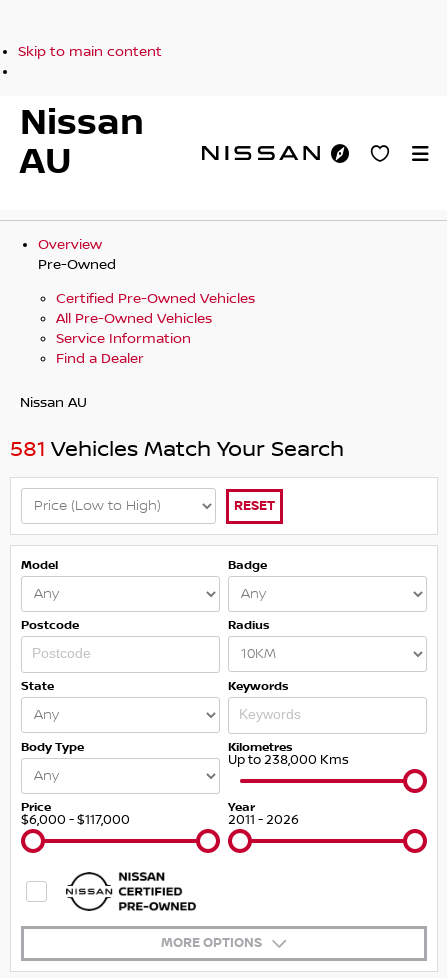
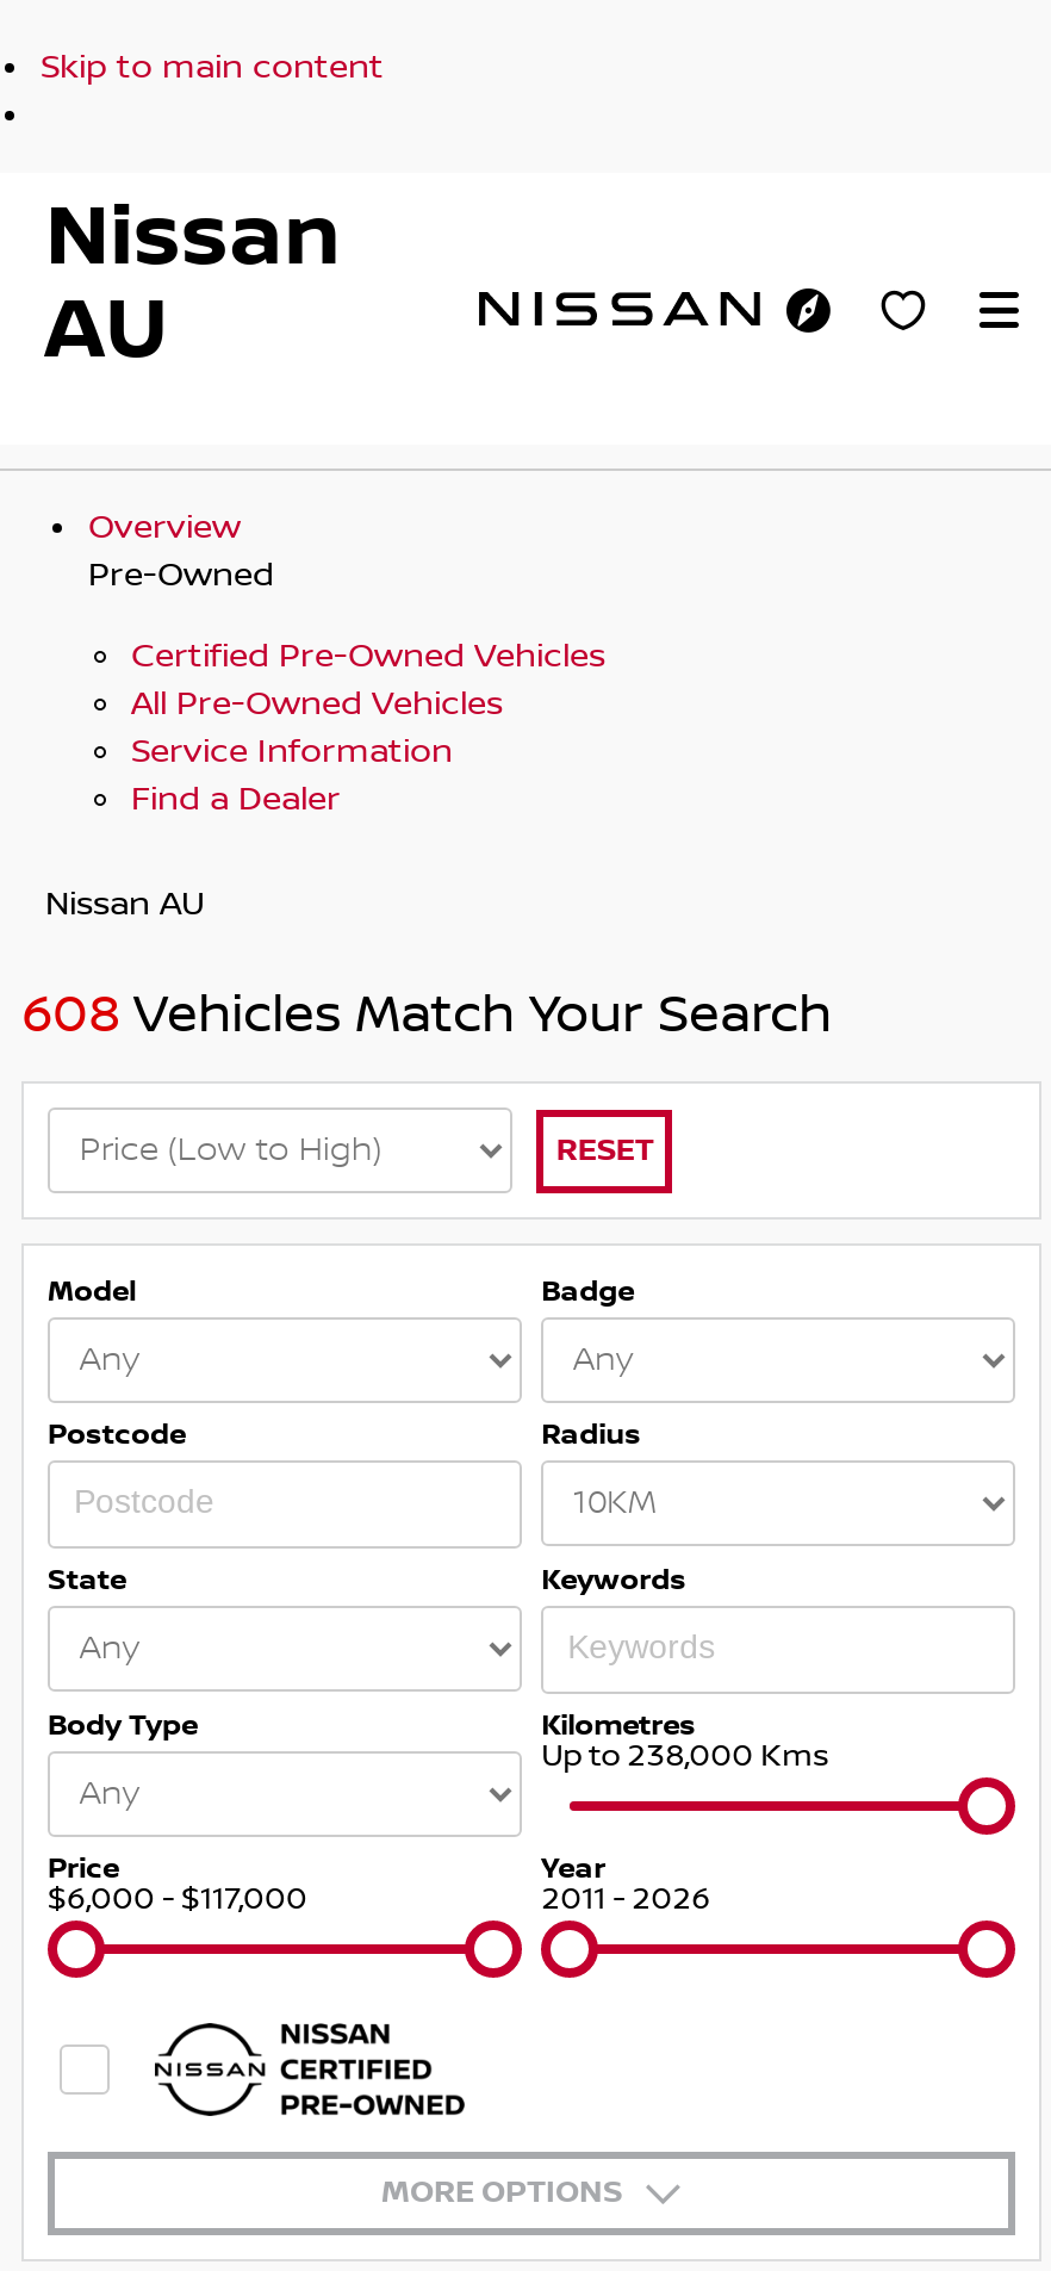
[10,437,344,463] 581 Vehicles Match Your Search -> [21,986,832,1048] 608 Vehicles Match Your Search

